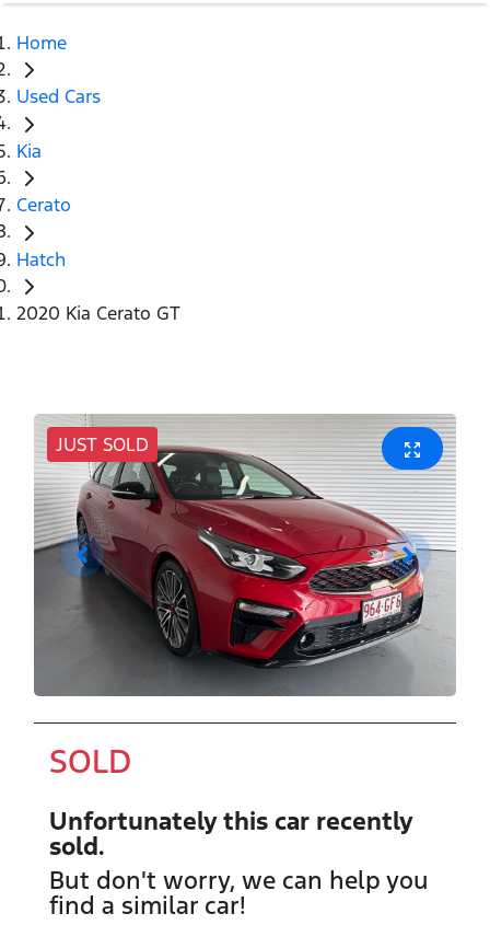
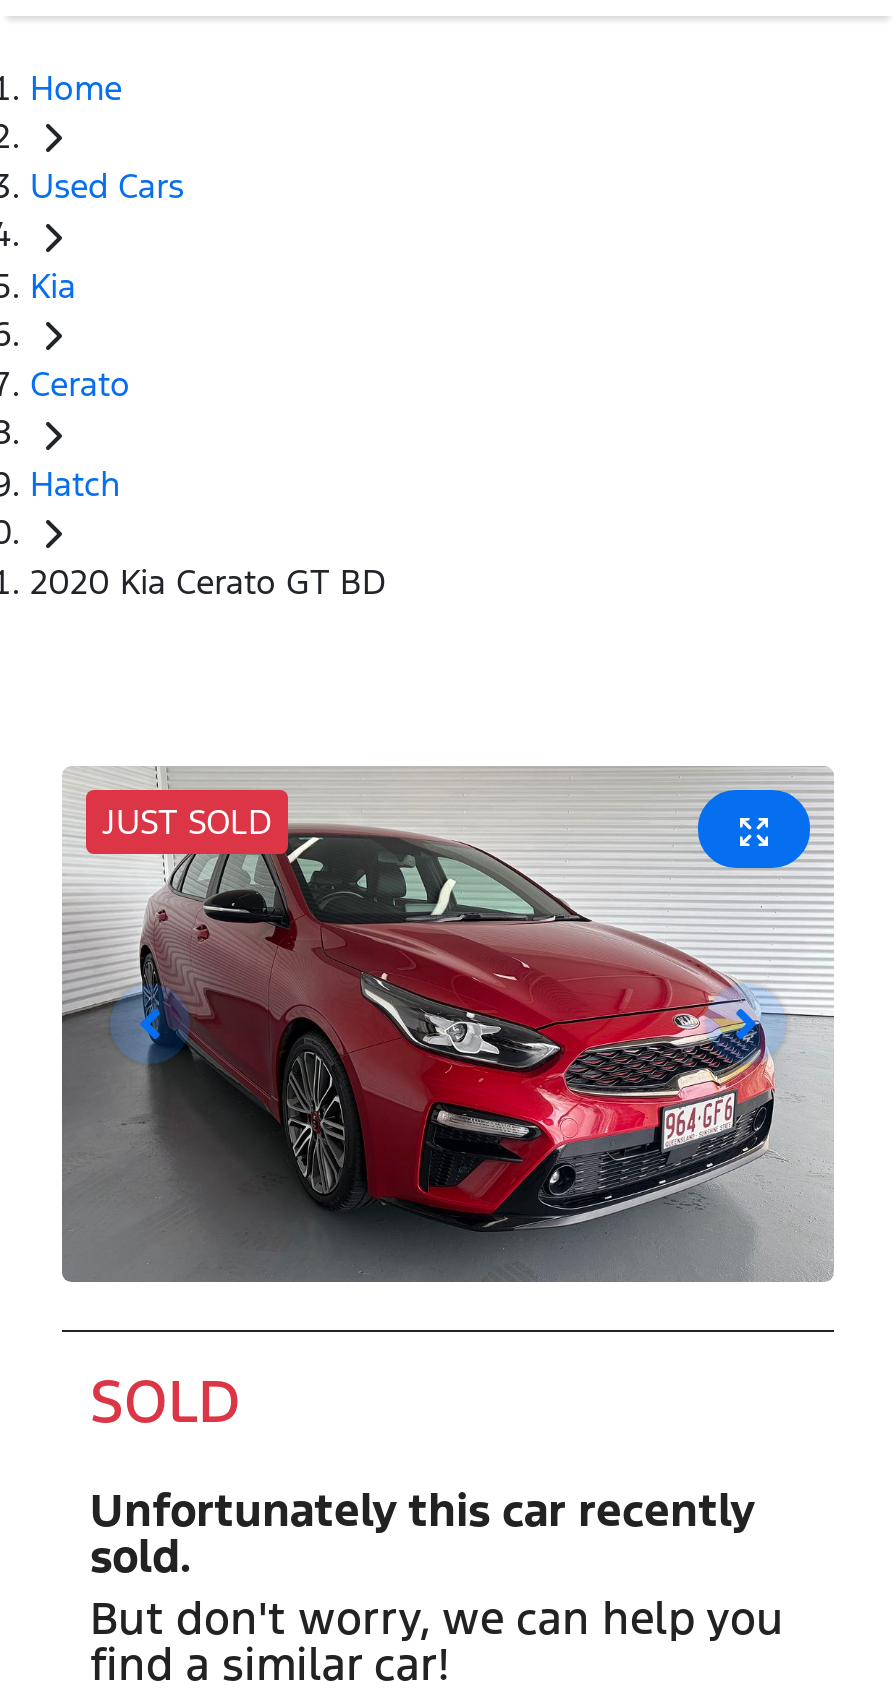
[16,301,180,325] 2020 Kia Cerato GT -> [30,561,386,605] 2020 Kia Cerato GT BD

